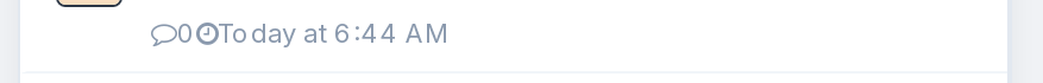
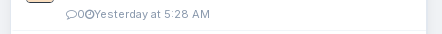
[218,17,448,50] Today at 6:44 AM -> [94,7,210,21] Yesterday at 5:28 AM

